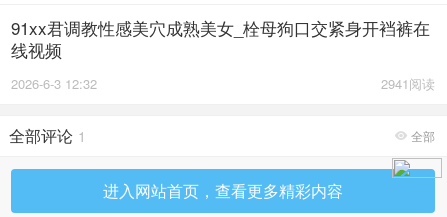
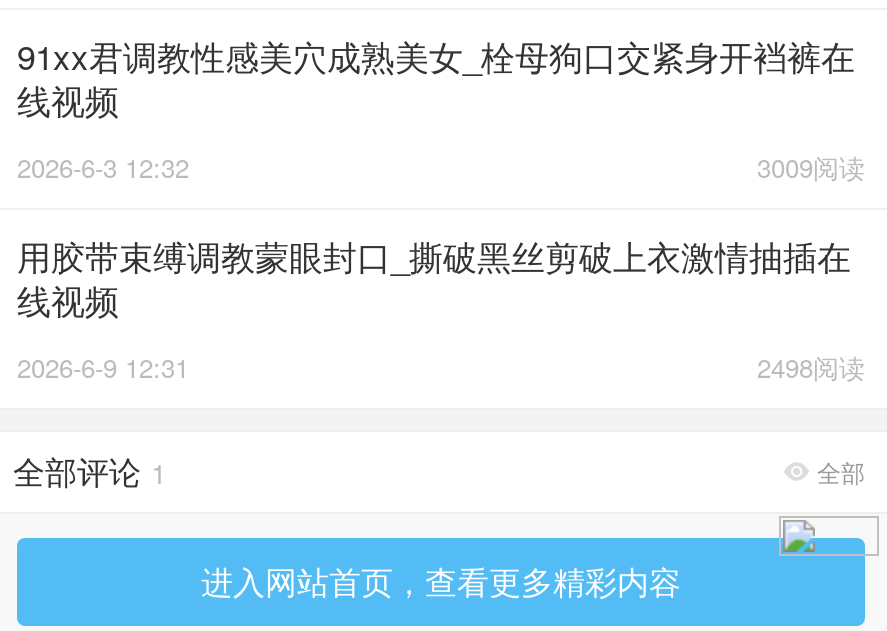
[381,74,435,93] 2941阅读 -> [757,148,865,186] 3009阅读
none -> [17,230,865,386] 用胶带束缚调教蒙眼封口_撕破黑丝剪破上衣激情抽插在 | 线视频 | 2498阅读 | 2026-6-9 12:31

